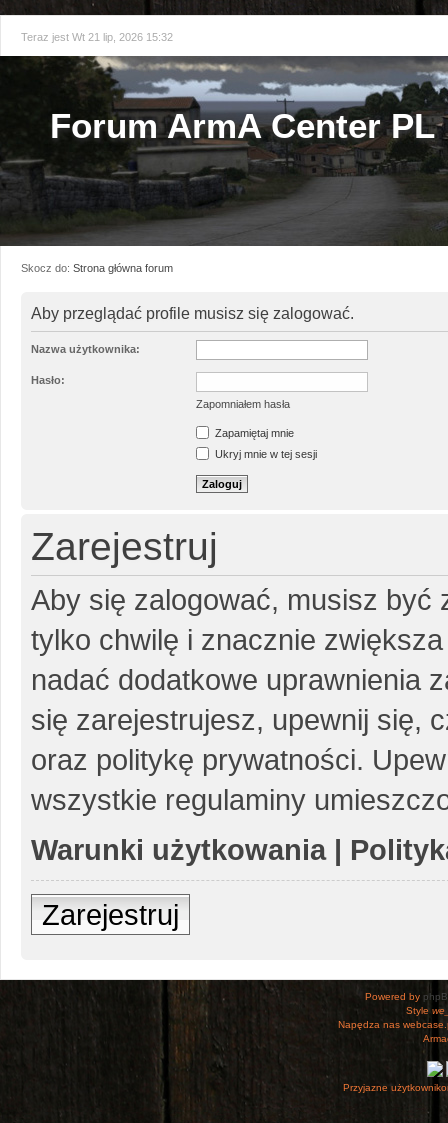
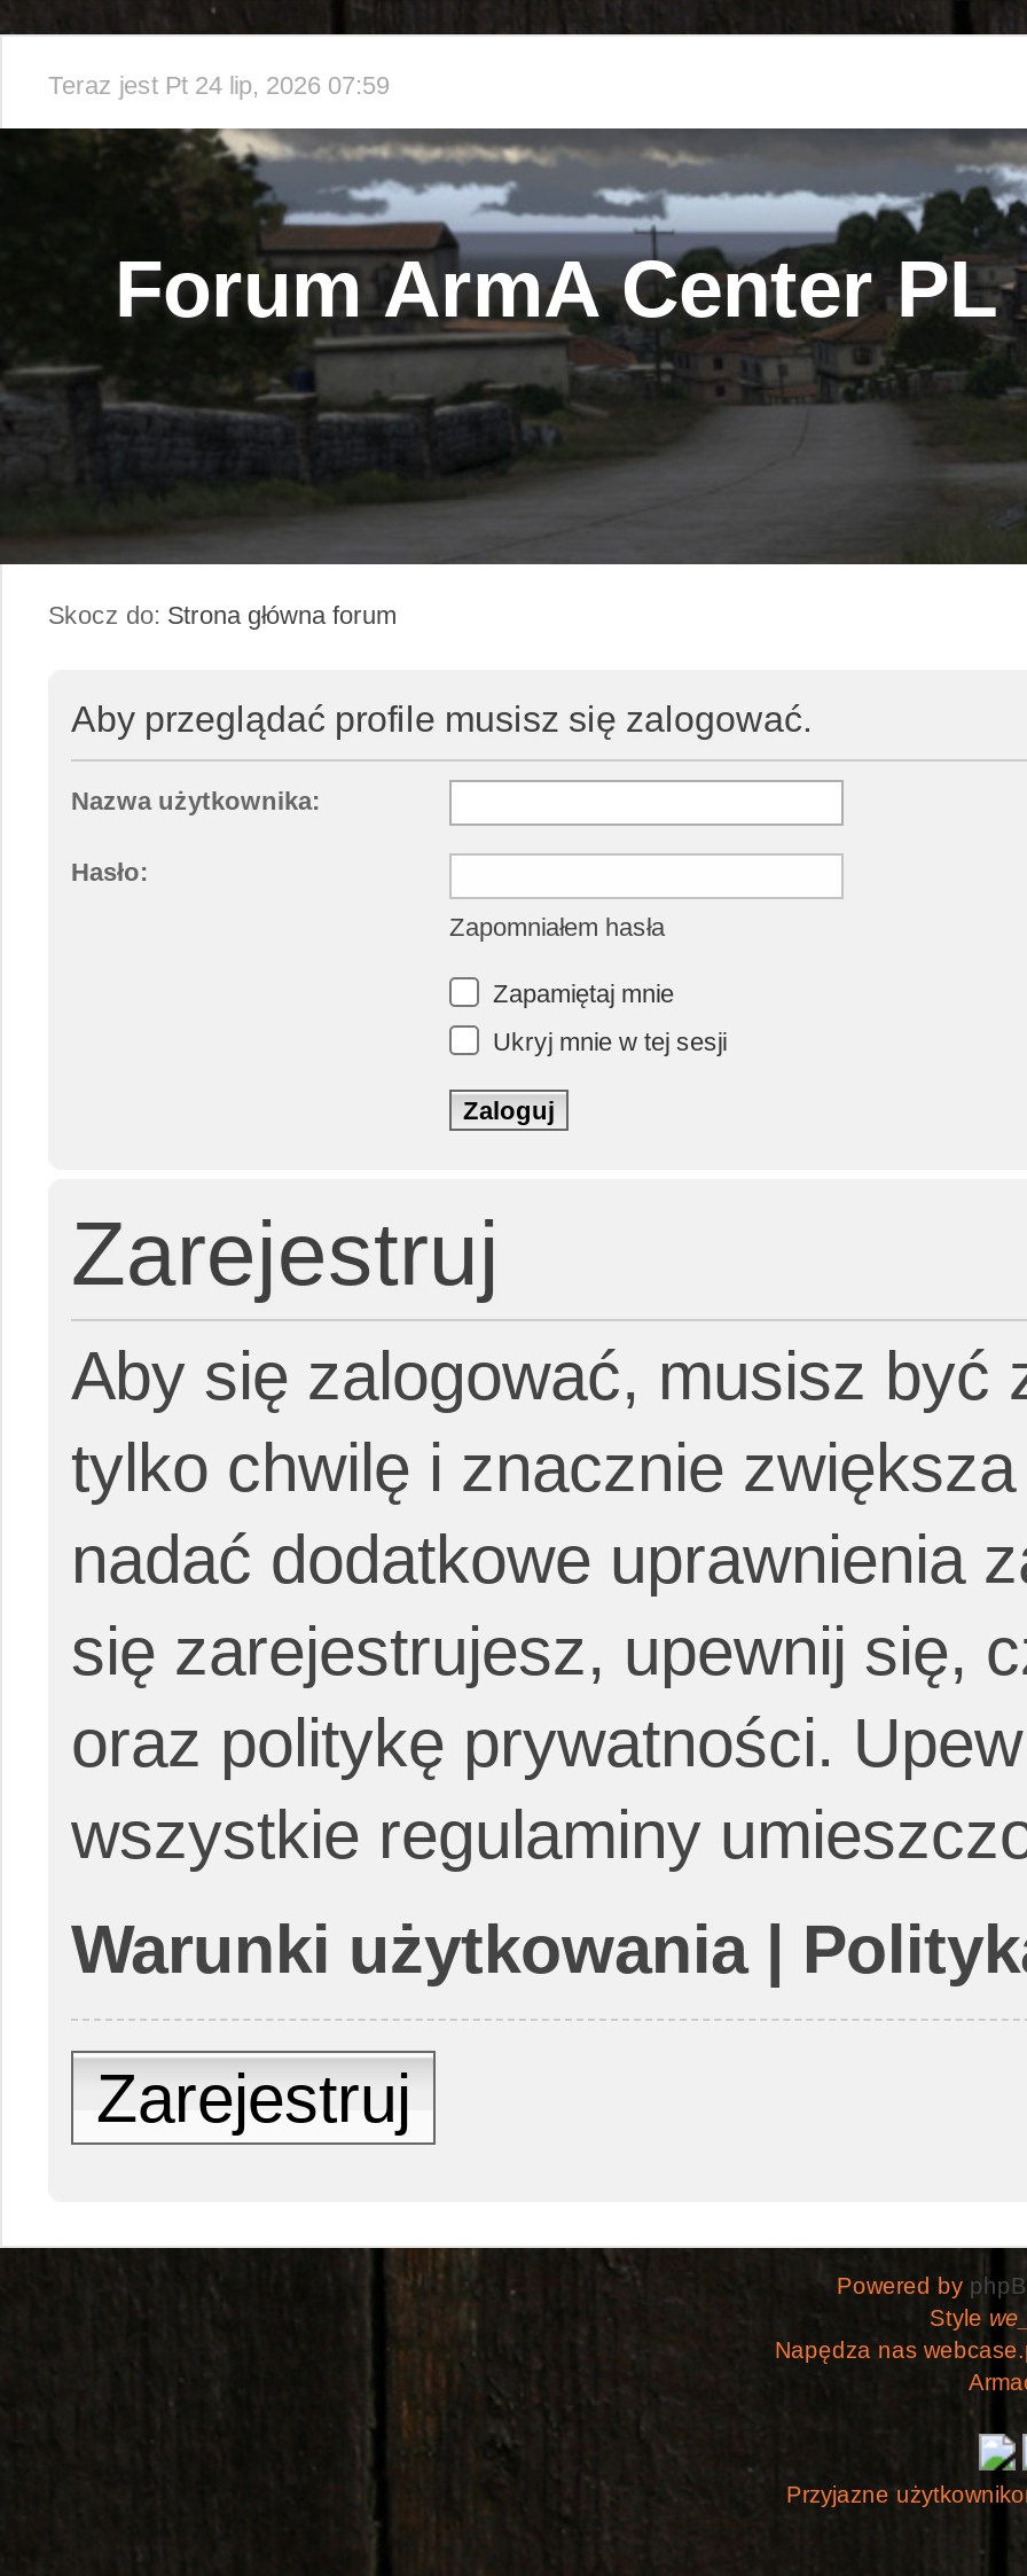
[21,31,173,43] Teraz jest Wt 21 lip, 2026 15:32 -> [48,71,390,99] Teraz jest Pt 24 lip, 2026 07:59

